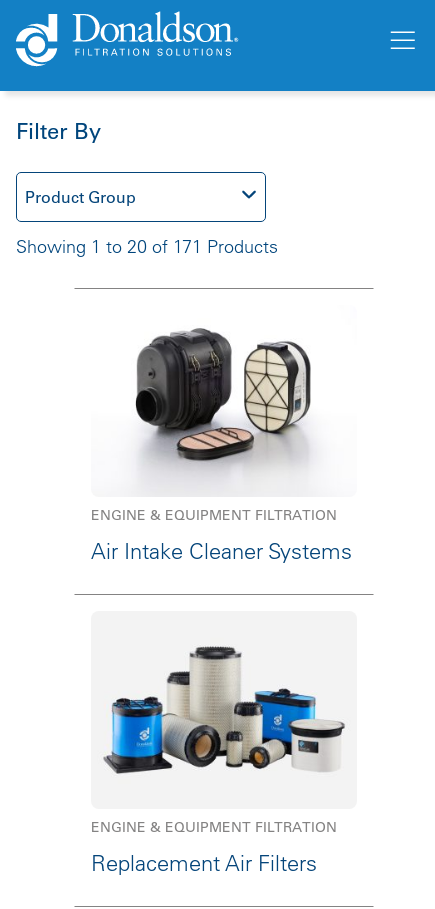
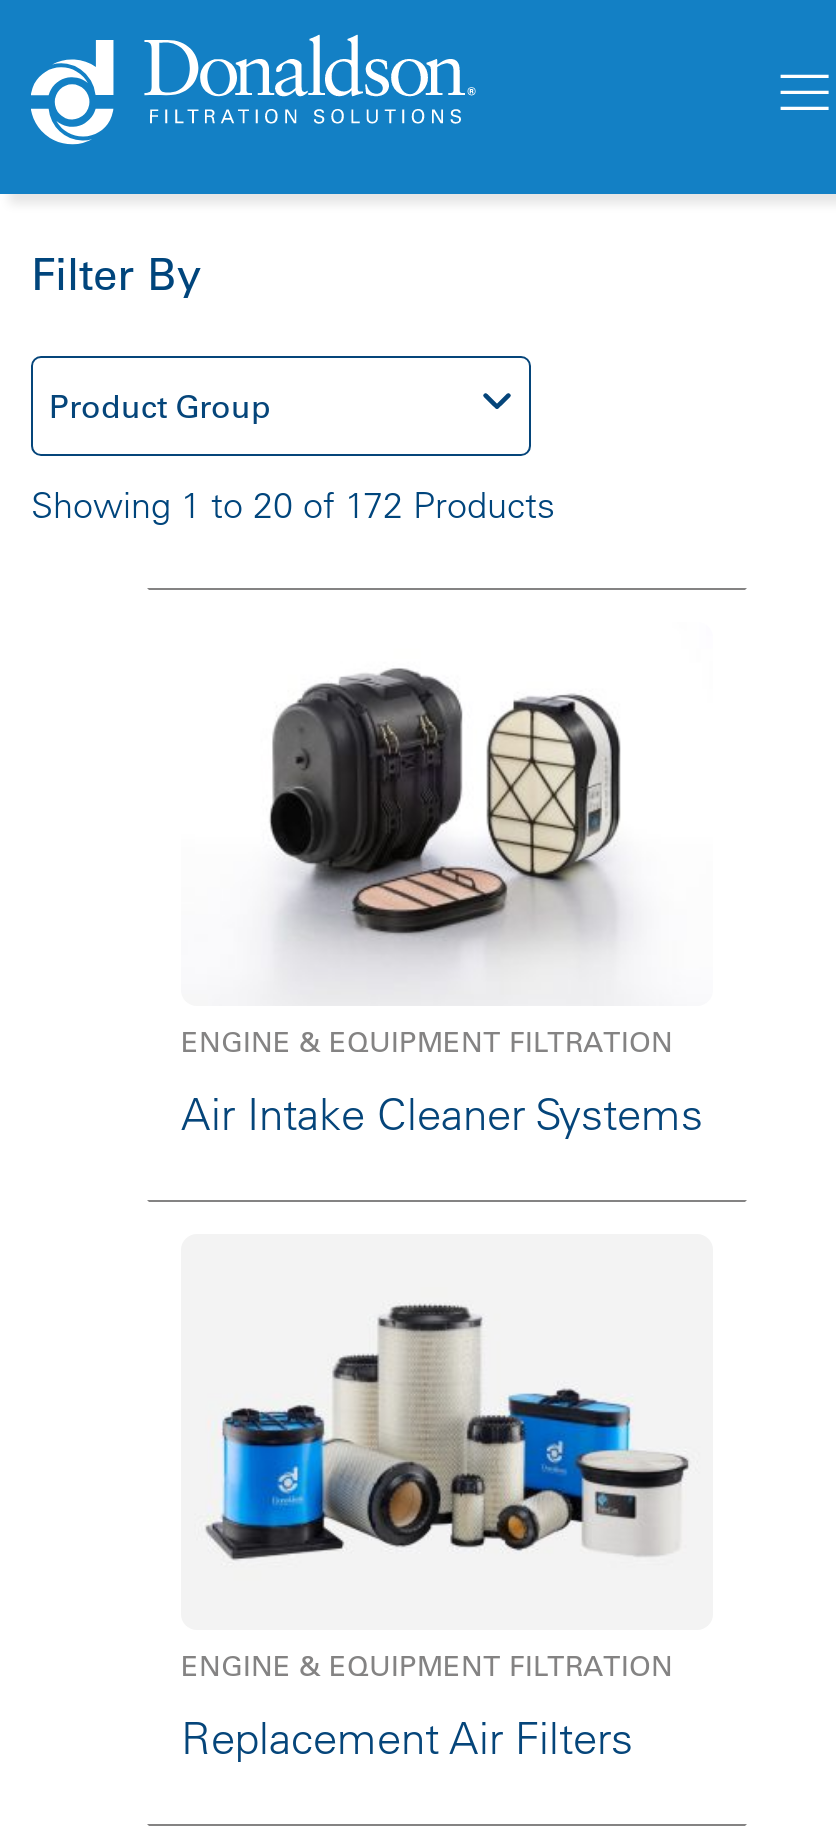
[16,235,278,258] Showing 1 to 20 of 171 Products -> [31,482,555,528] Showing 1 to 20 of 172 Products

